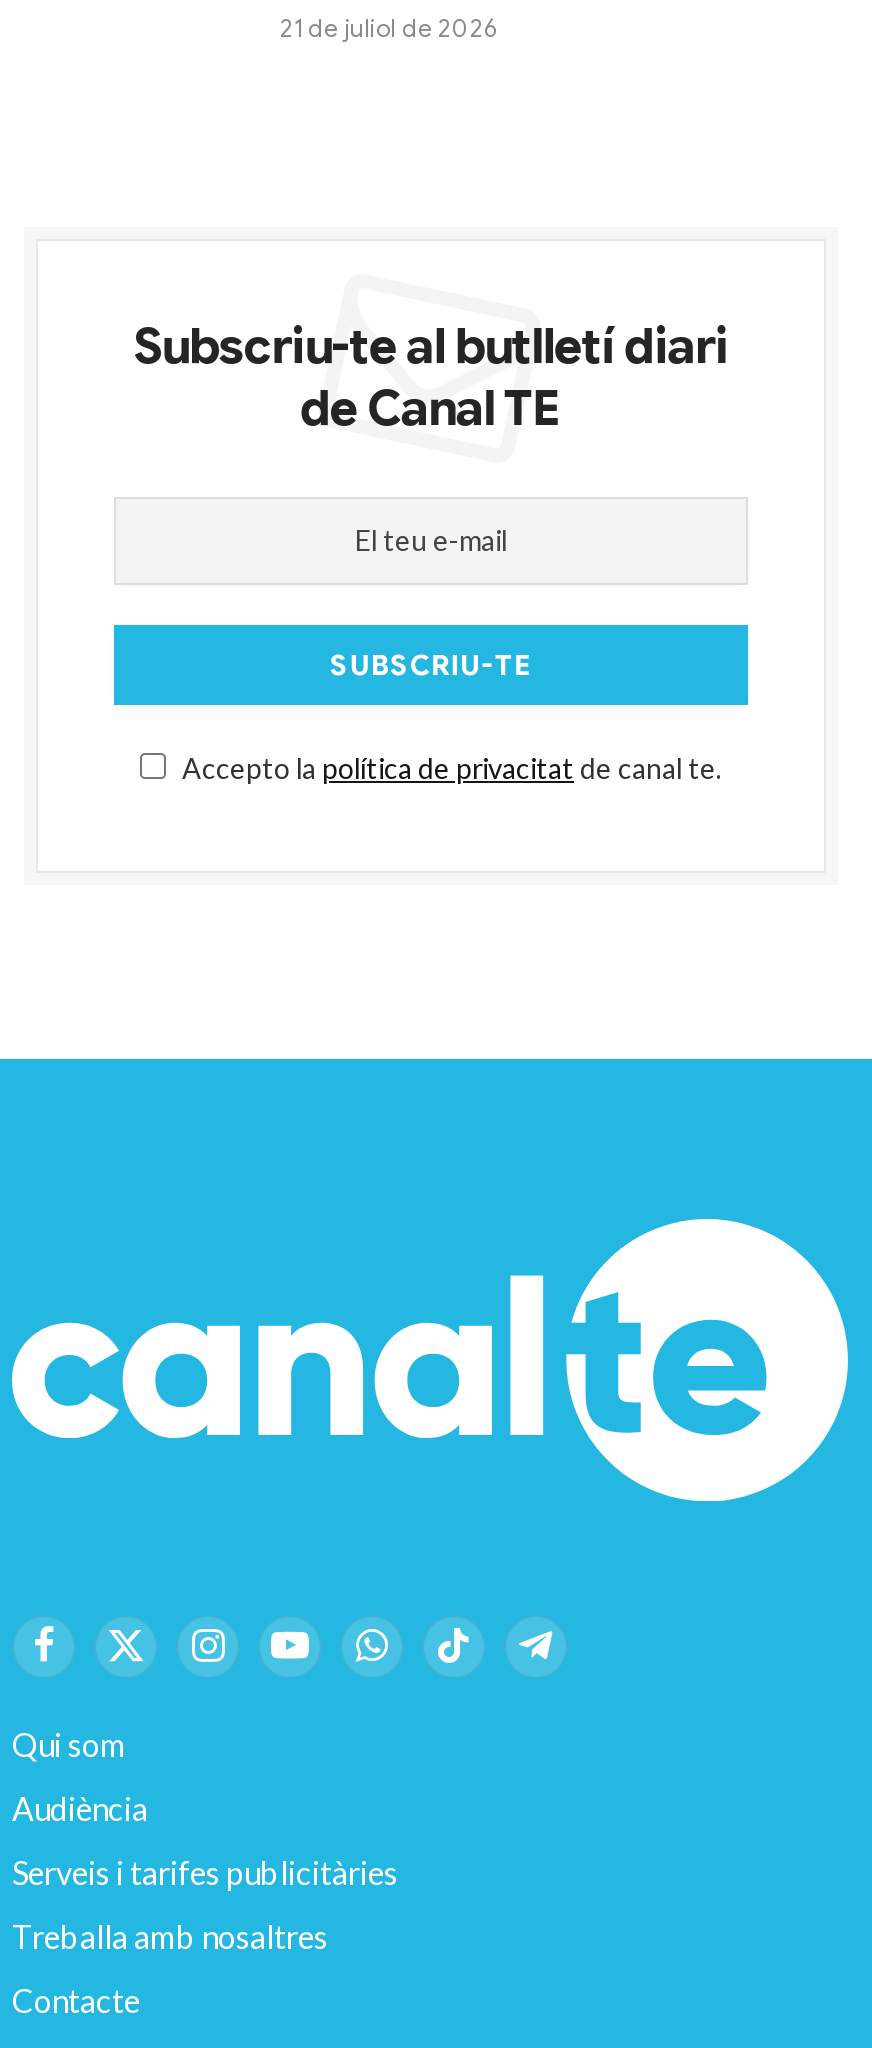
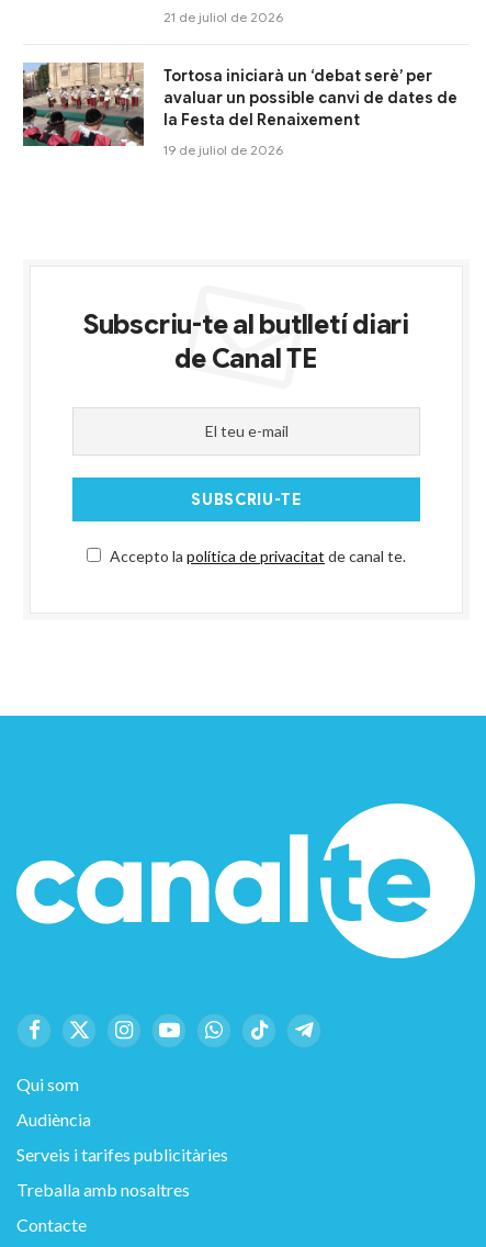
none -> [22,61,457,158] [image] | Tortosa iniciarà un ‘debat serè’ per | avaluar un possible canvi de dates de | la Festa del Renaixement | 19 de juliol de 2026

